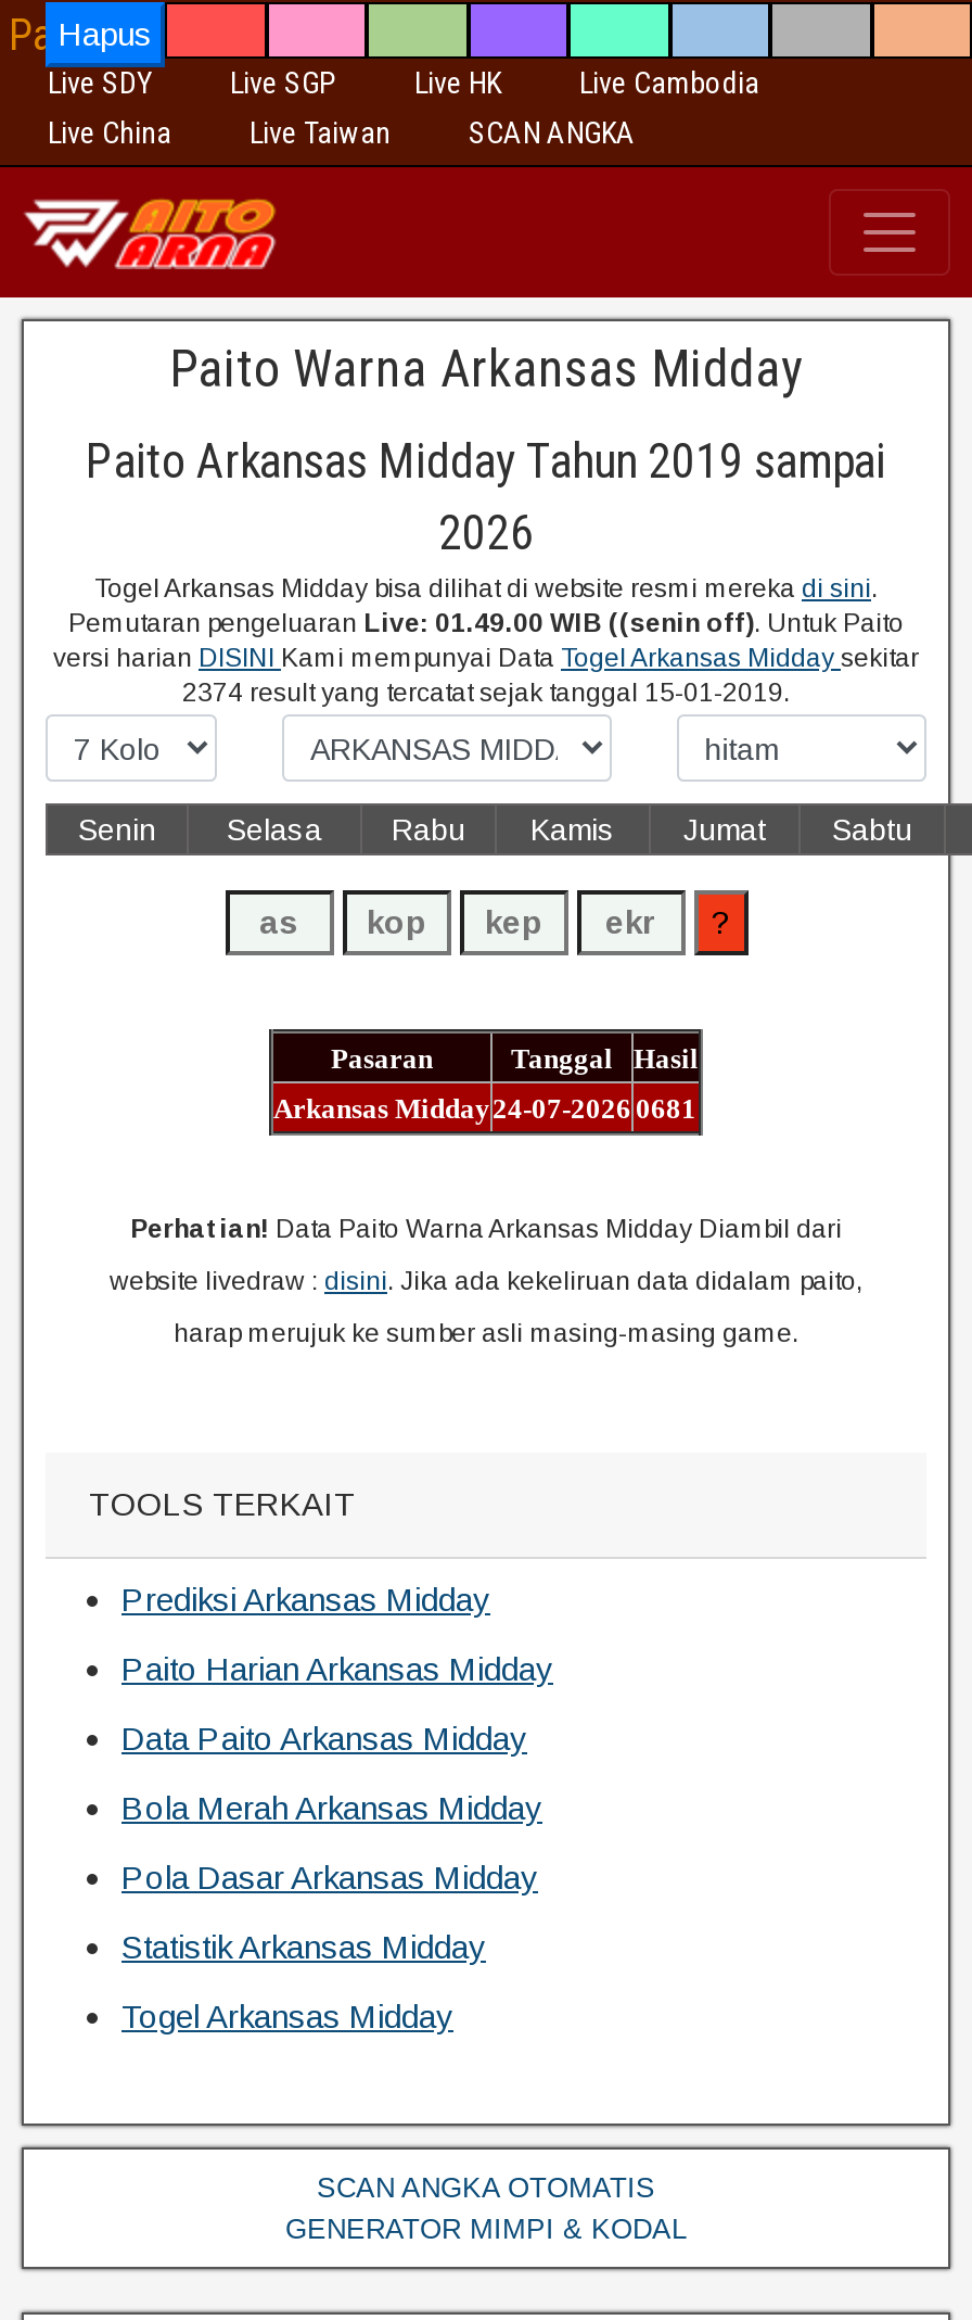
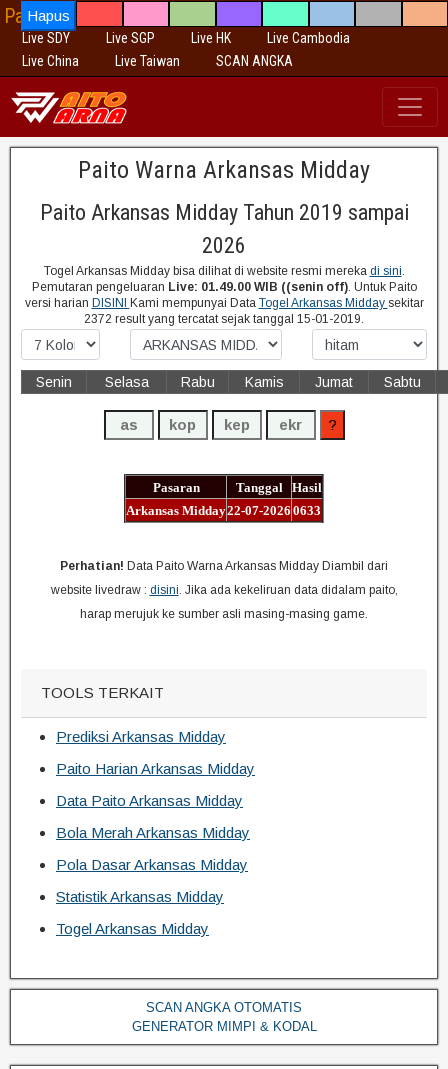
[182,677,790,708] 2374 result yang tercatat sejak tanggal 15-01-2019. -> [84,312,364,326] 2372 result yang tercatat sejak tanggal 15-01-2019.
[273,1092,696,1125] Arkansas Midday24-07-2026 0681 -> [126,503,321,518] Arkansas Midday22-07-2026 0633

